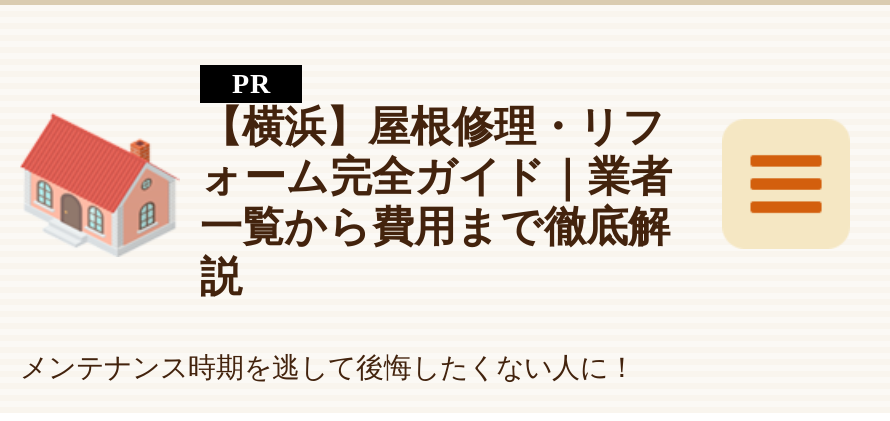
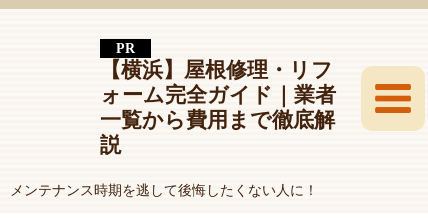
[20,113,176,255] [image] -> none

